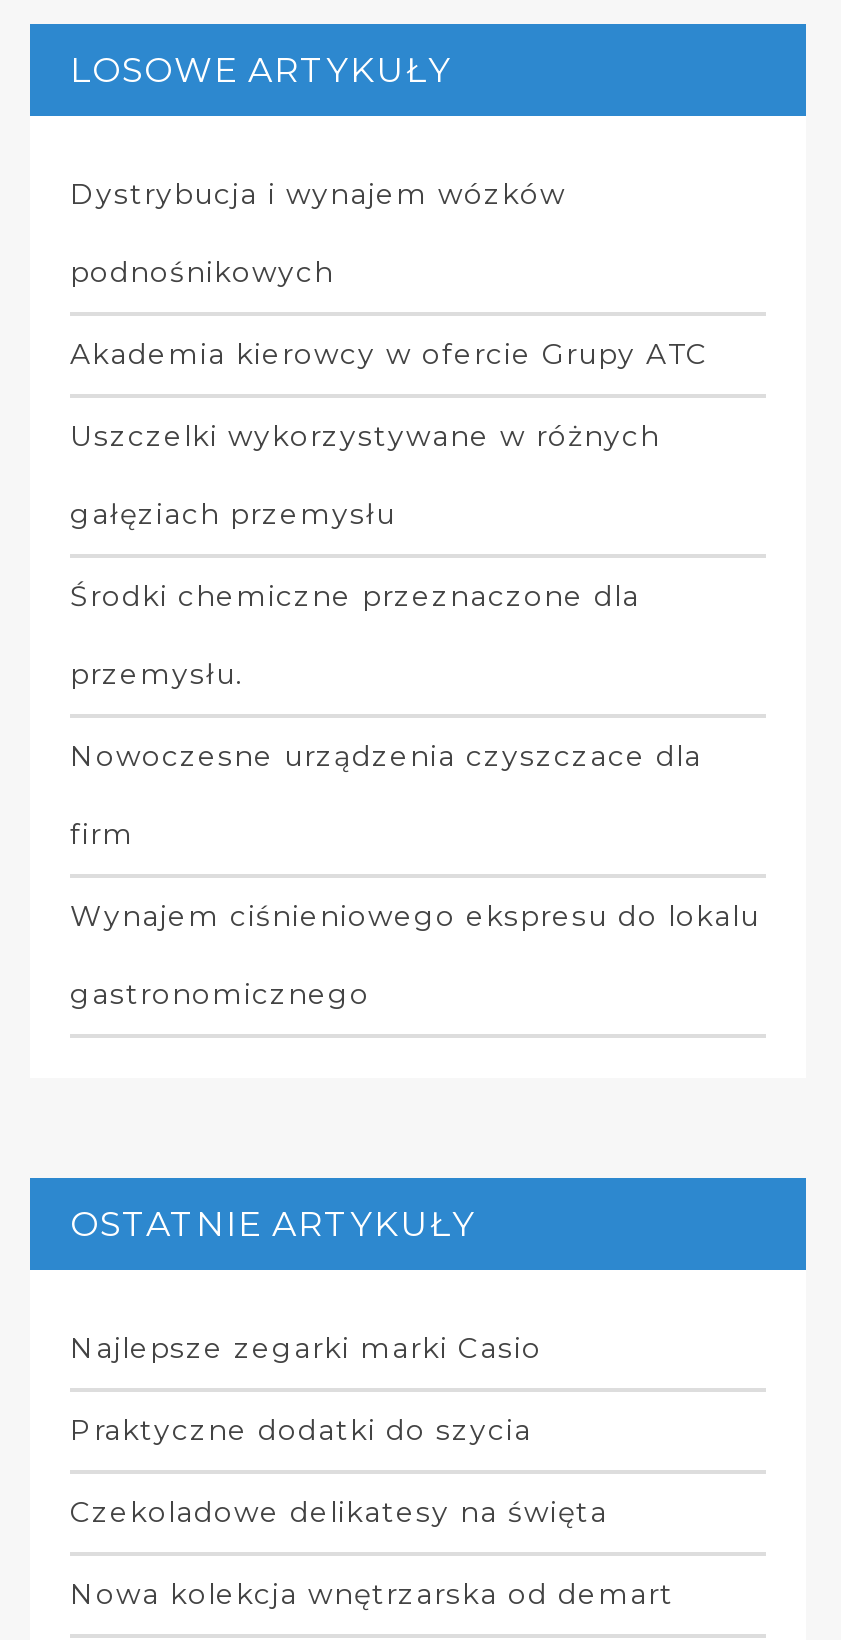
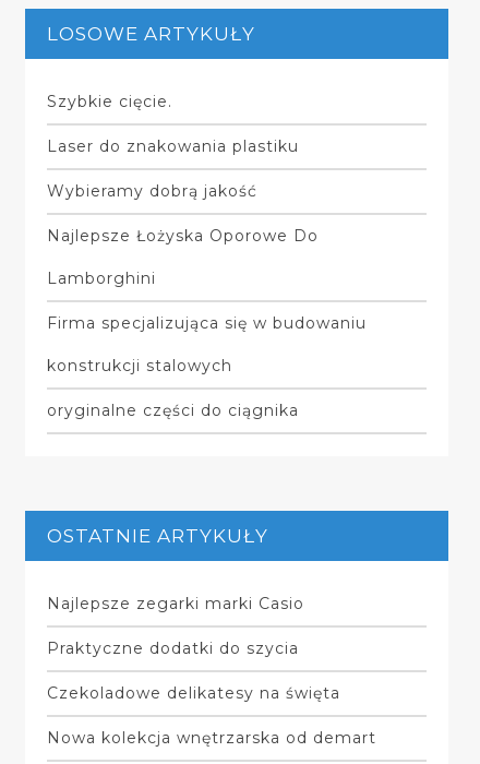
[70,175,760,1011] Dystrybucja i wynajem wózków | podnośnikowych | Akademia kierowcy w ofercie Grupy ATC | Uszczelki wykorzystywane w różnych | gałęziach przemysłu | Środki chemiczne przeznaczone dla | przemysłu. | Nowoczesne urządzenia czyszczace dla | firm | Wynajem ciśnieniowego ekspresu do lokalu | gastronomicznego -> [47,91,367,420] Szybkie cięcie. | Laser do znakowania plastiku | Wybieramy dobrą jakość | Najlepsze Łożyska Oporowe Do | Lamborghini | Firma specjalizująca się w budowaniu | konstrukcji stalowych | oryginalne części do ciągnika

